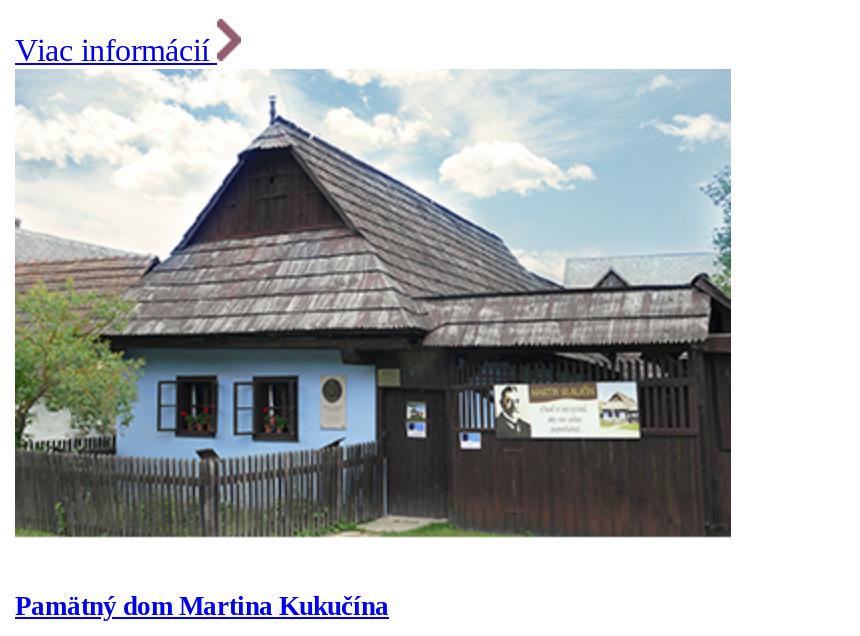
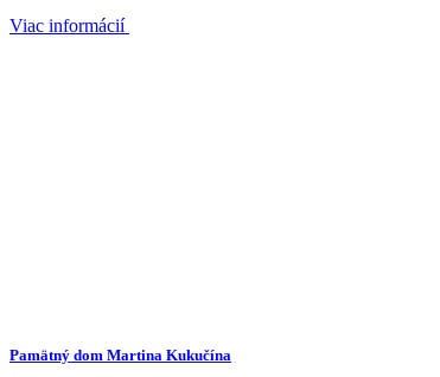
[13,17,733,539] [image] -> none

